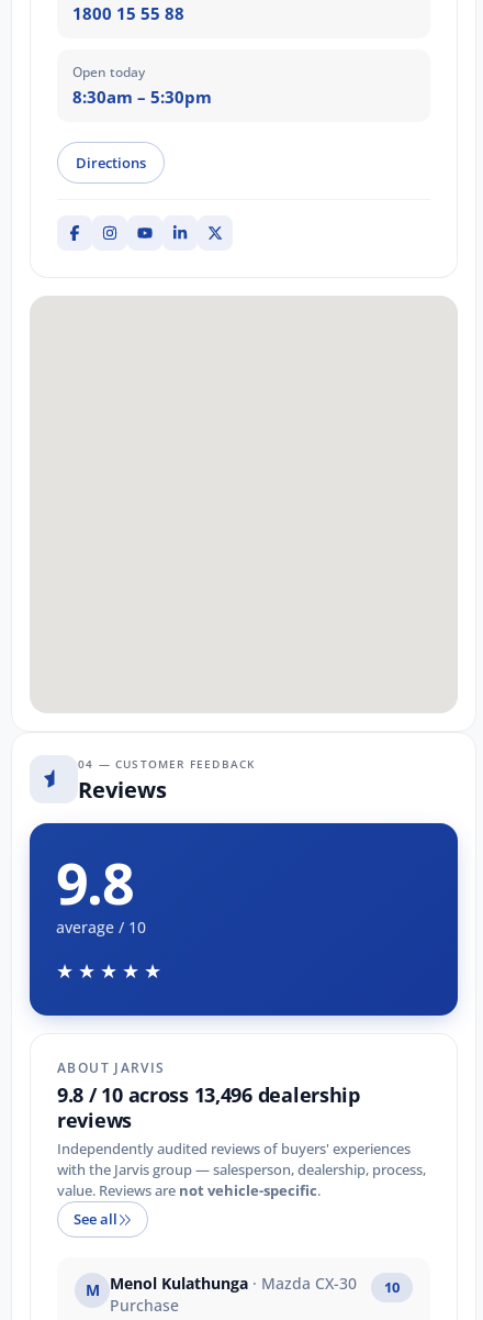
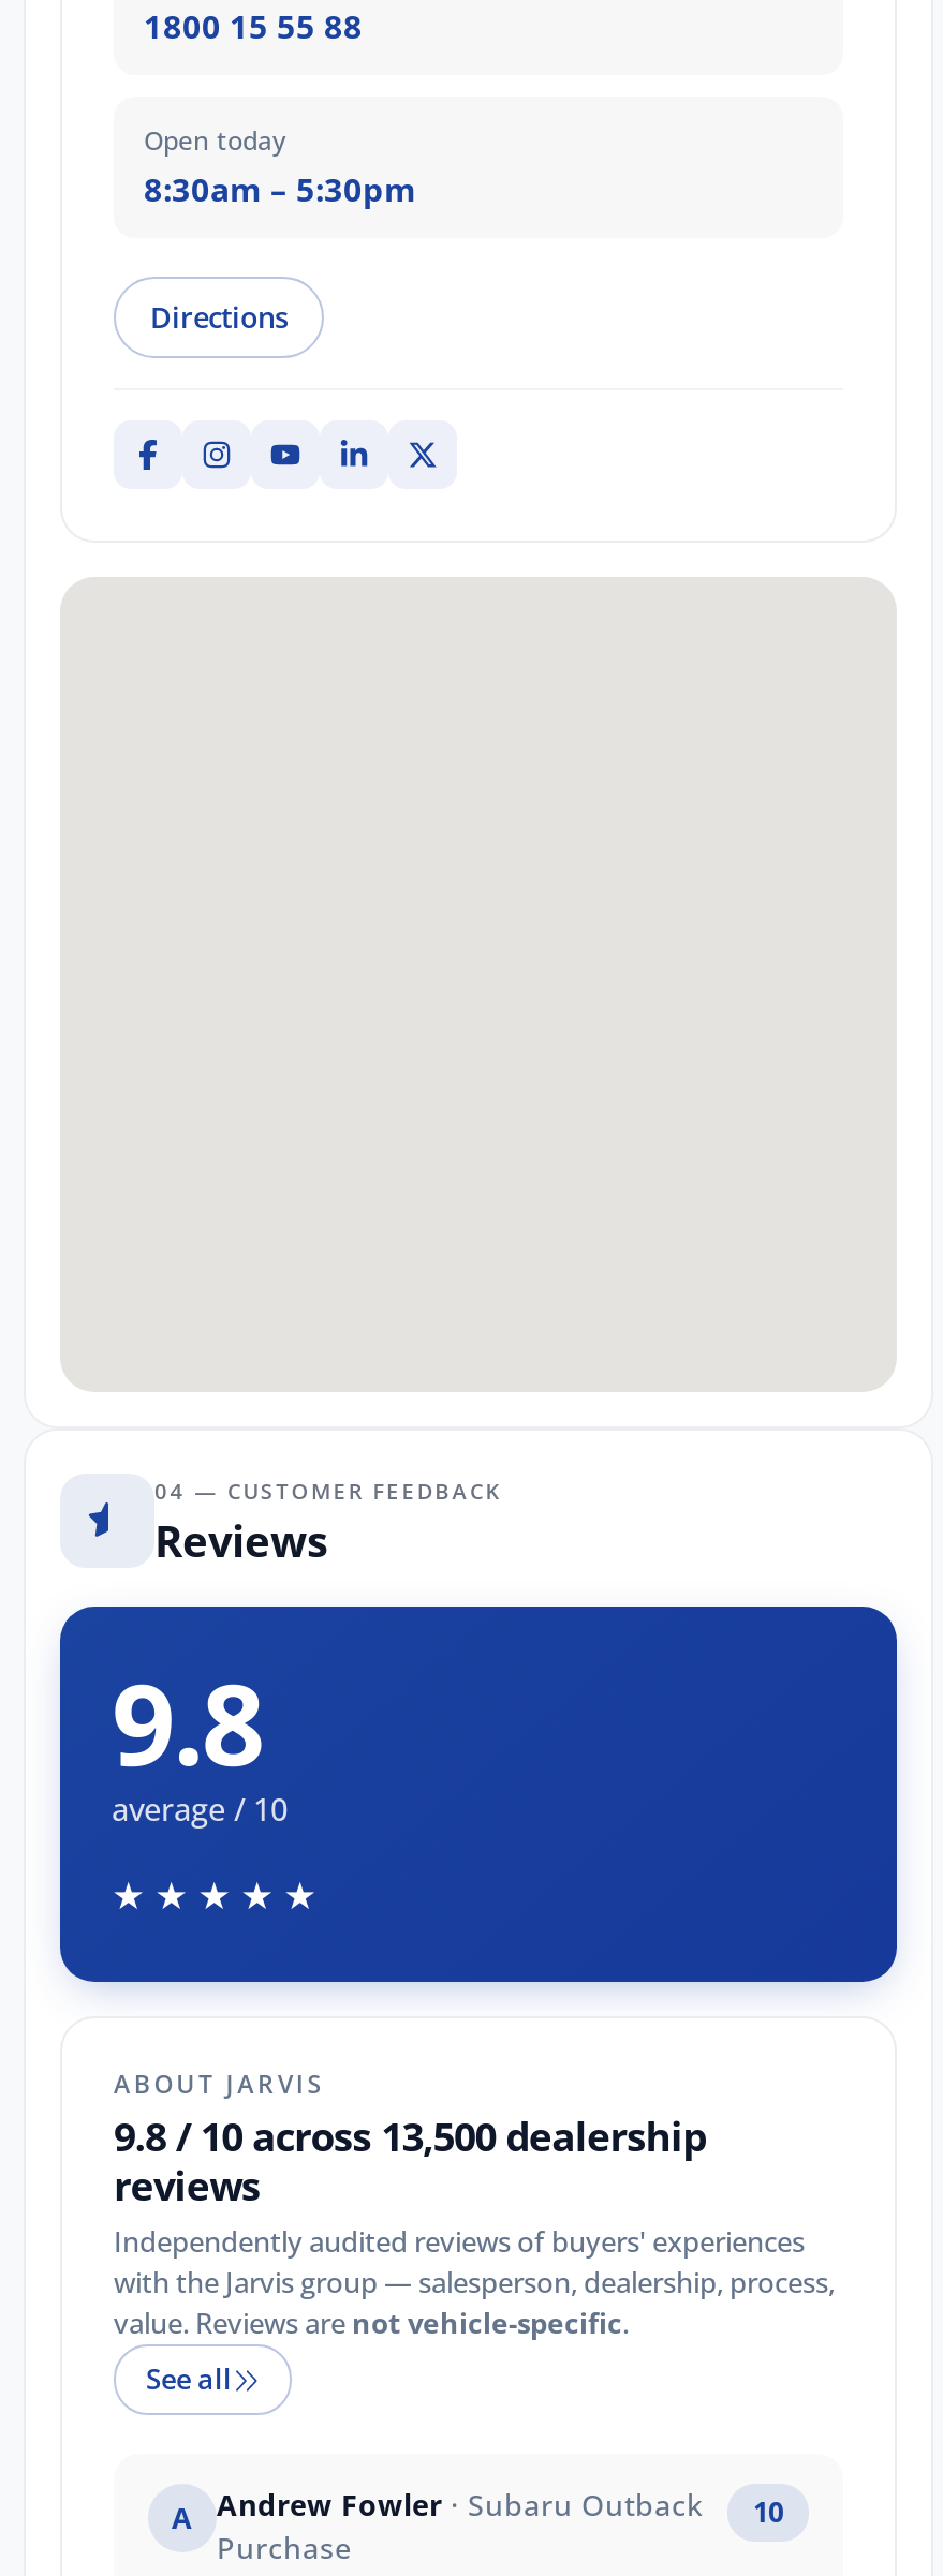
[57,1081,360,1108] 9.8 / 10 across 13,496 dealership -> [114,2109,706,2163] 9.8 / 10 across 13,500 dealership
[85,1273,357,1301] M Menol Kulathunga · Mazda CX-30 -> [172,2485,704,2538] A Andrew Fowler · Subaru Outback

